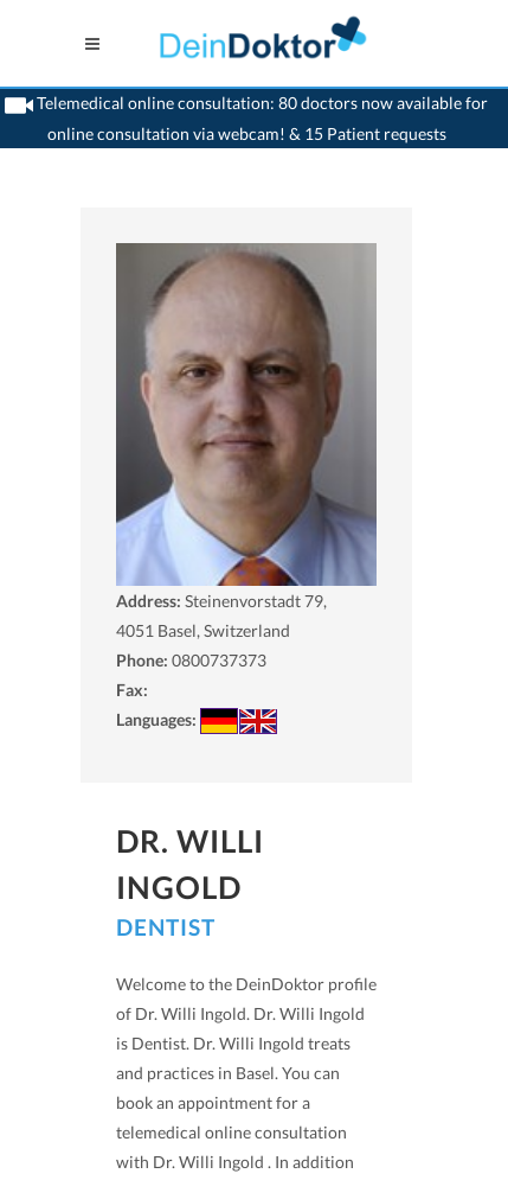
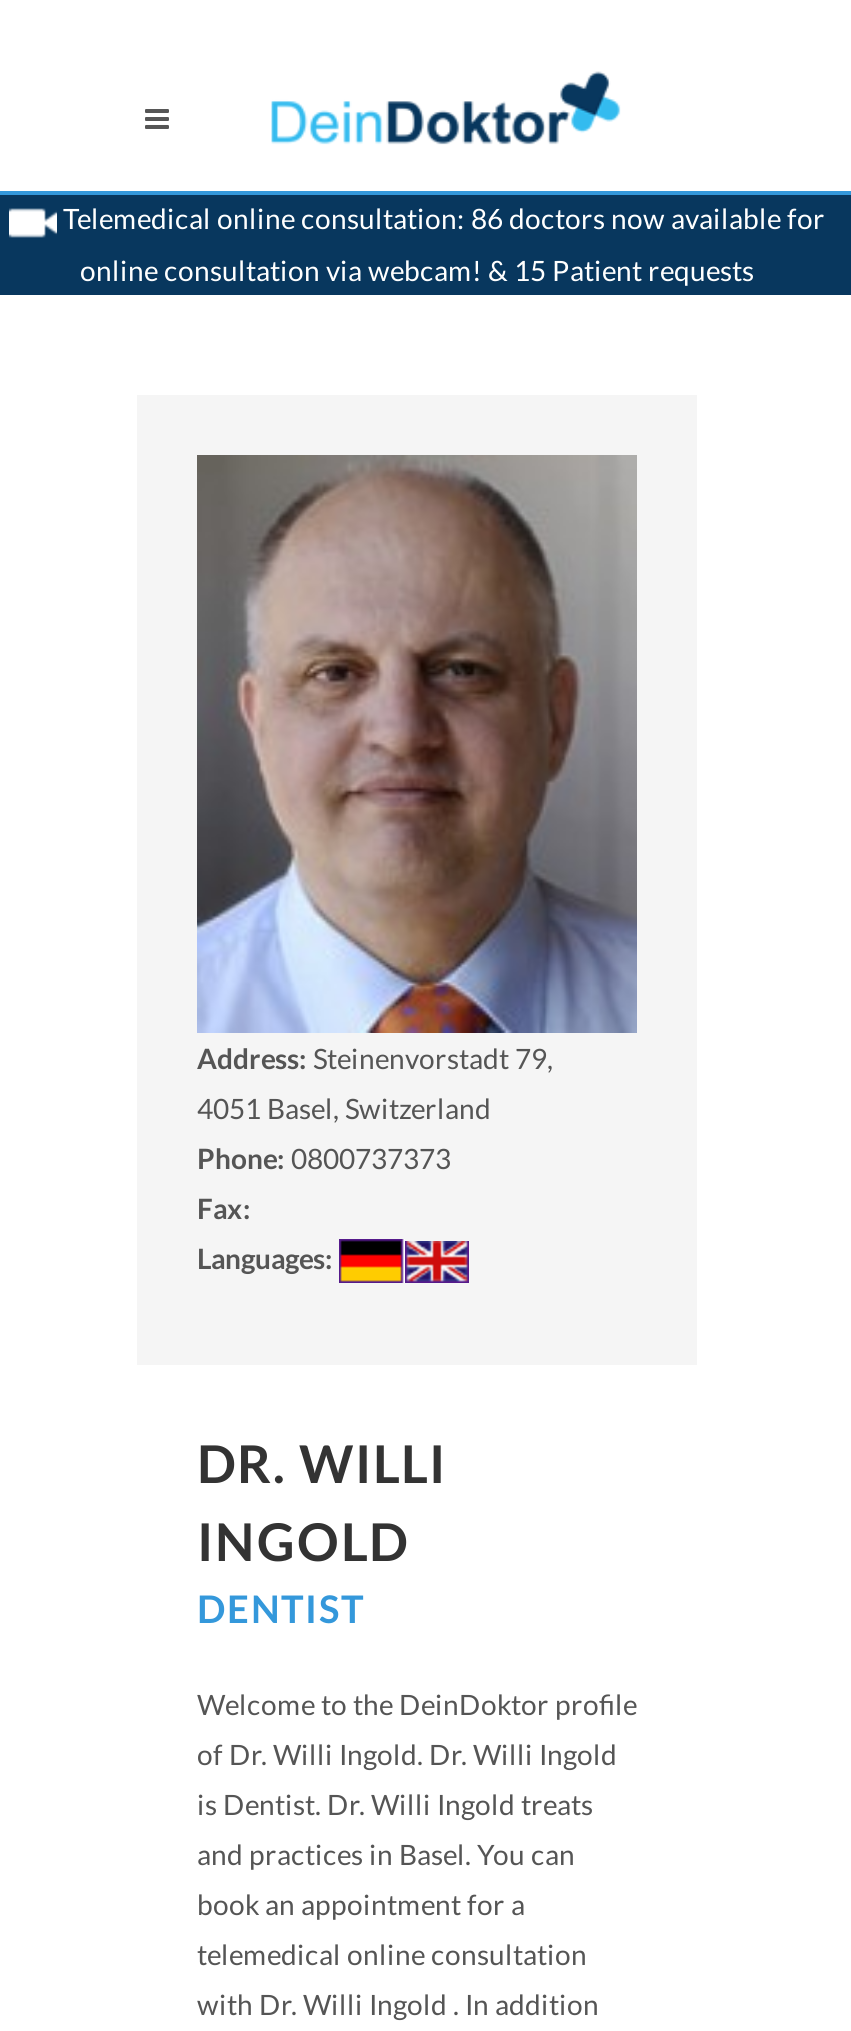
[33,93,488,113] Telemedical online consultation: 80 doctors now available for -> [57,201,825,235] Telemedical online consultation: 86 doctors now available for

